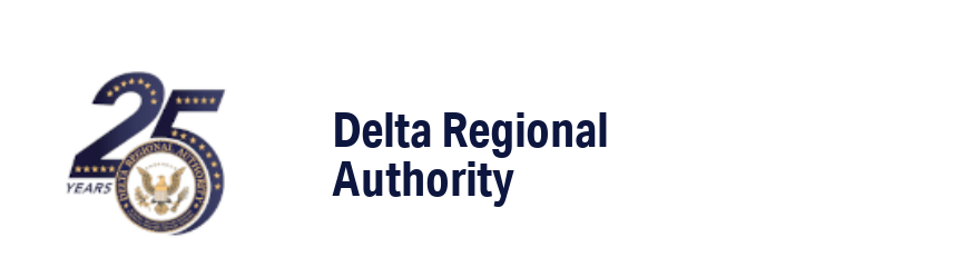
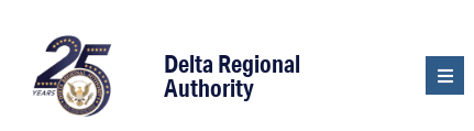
none -> [425,55,465,96] [image]

